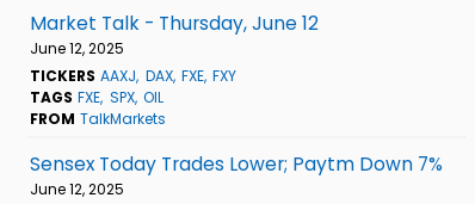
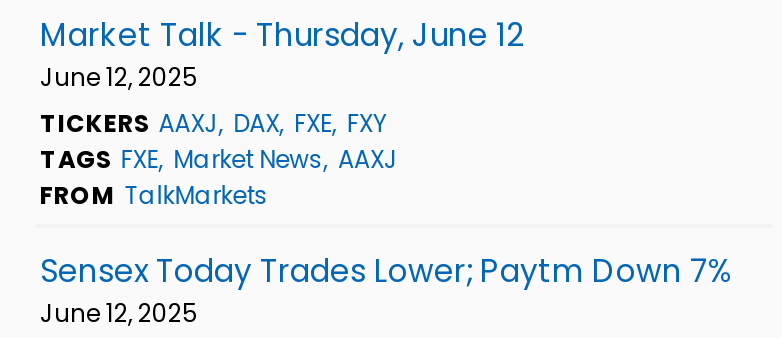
[30,87,163,107] TAGS FXE SPX OIL -> [40,142,398,176] TAGS FXE Market News AAXJ

